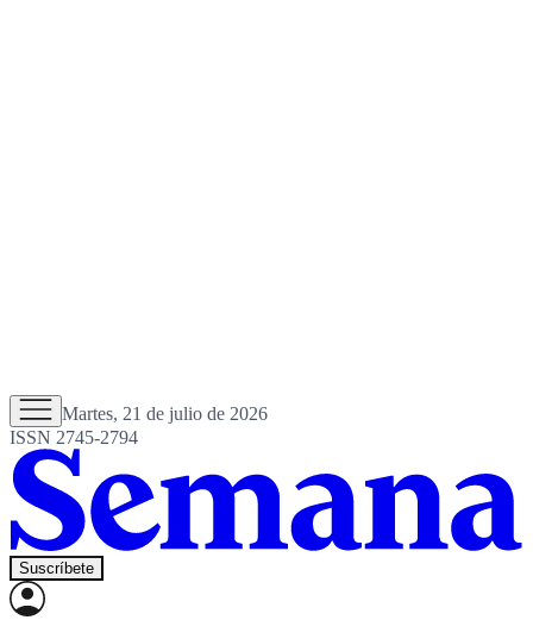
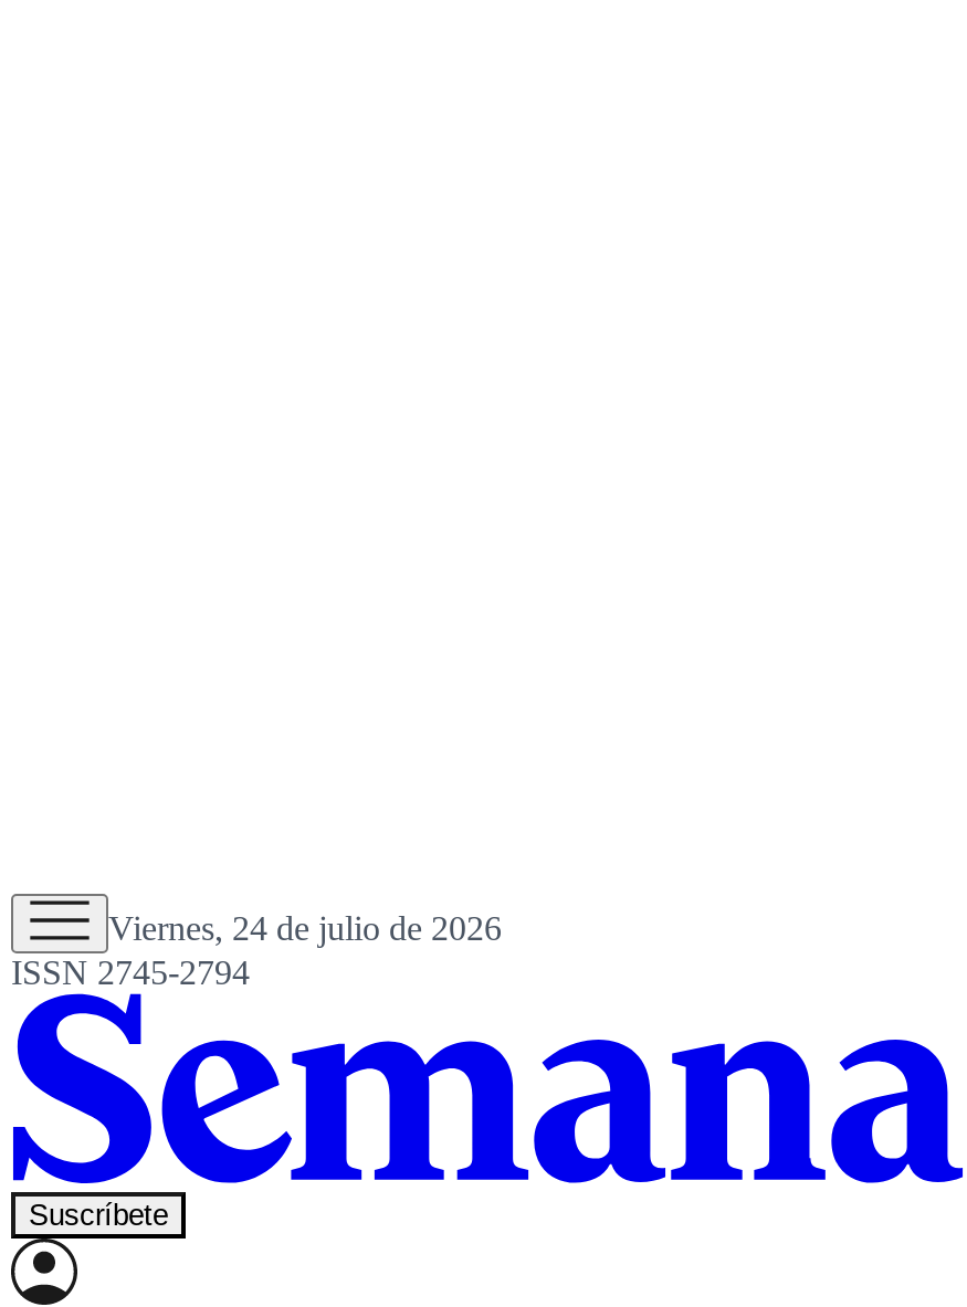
[62,403,268,424] Martes, 21 de julio de 2026 -> [108,909,502,947] Viernes, 24 de julio de 2026

